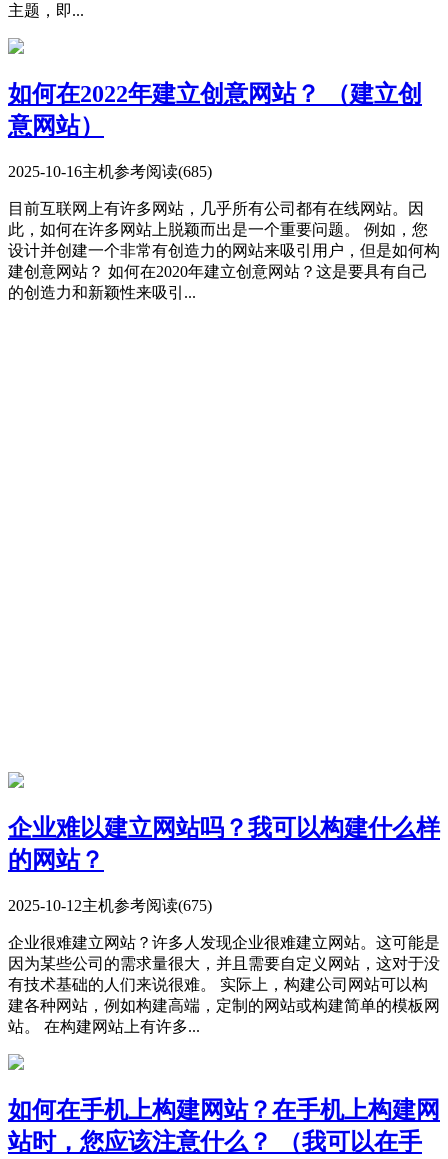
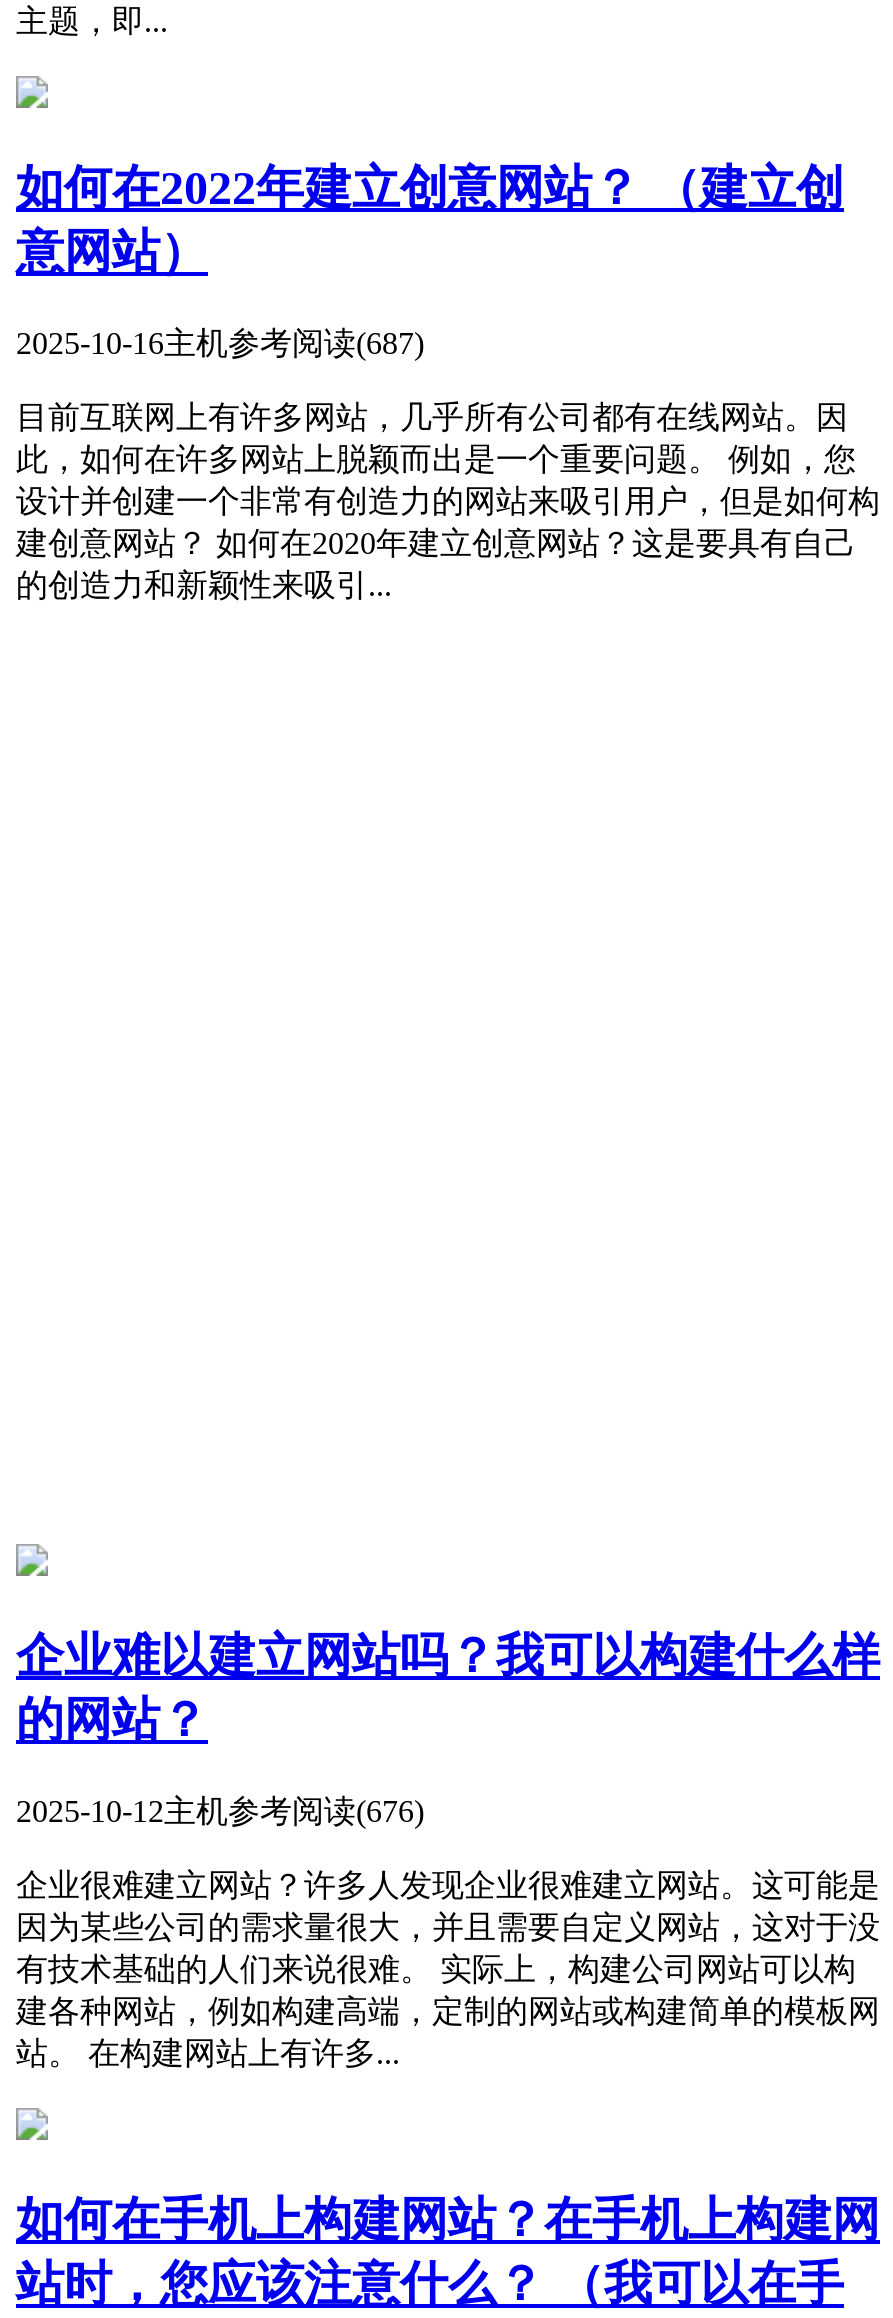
[8,163,212,180] 2025-10-16主机参考阅读(685) -> [16,326,424,360] 2025-10-16主机参考阅读(687)
[8,897,212,914] 2025-10-12主机参考阅读(675) -> [16,1794,424,1828] 2025-10-12主机参考阅读(676)

